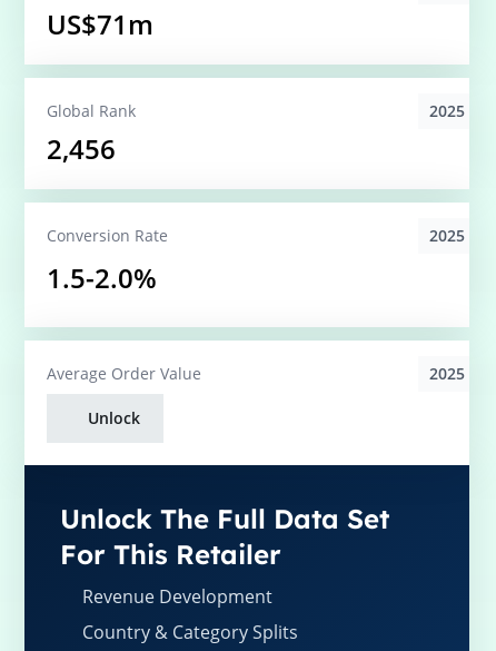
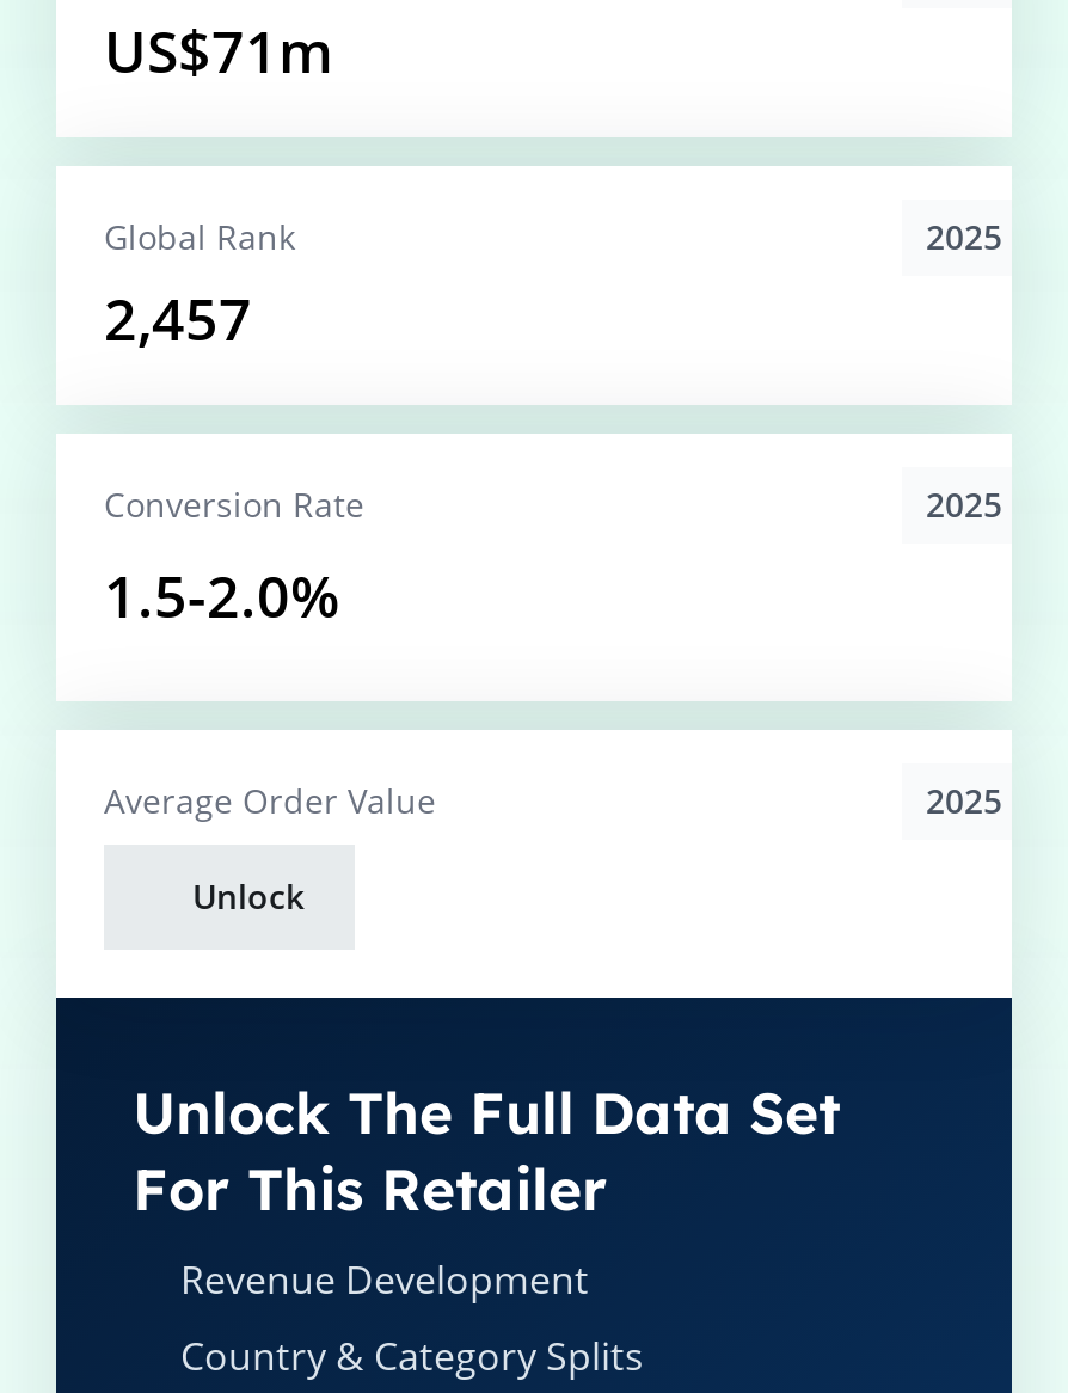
[47,130,116,167] 2,456 -> [104,278,252,357] 2,457

